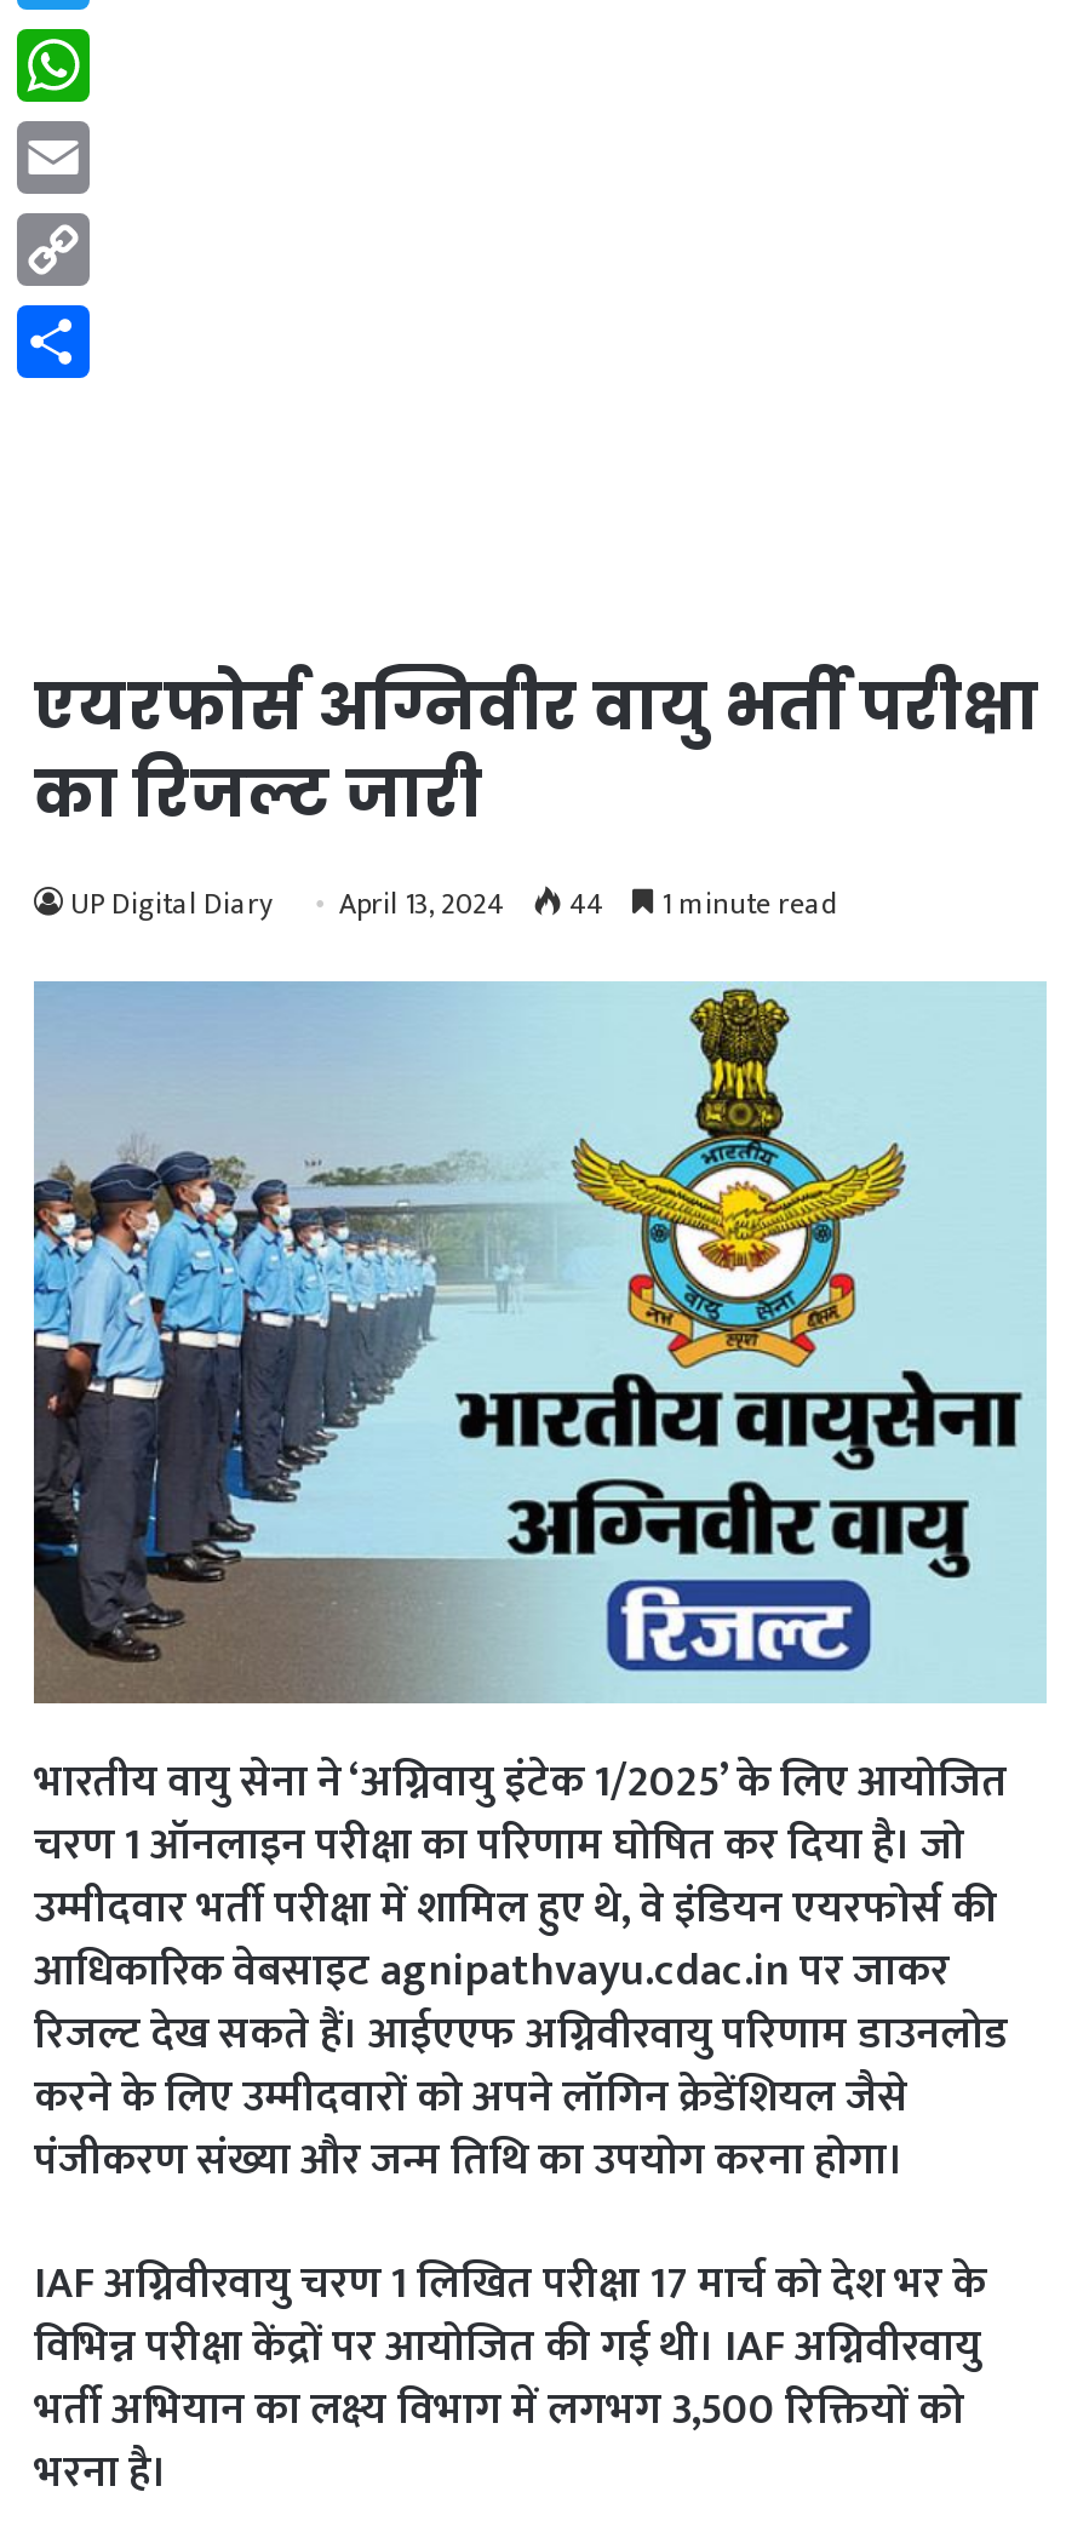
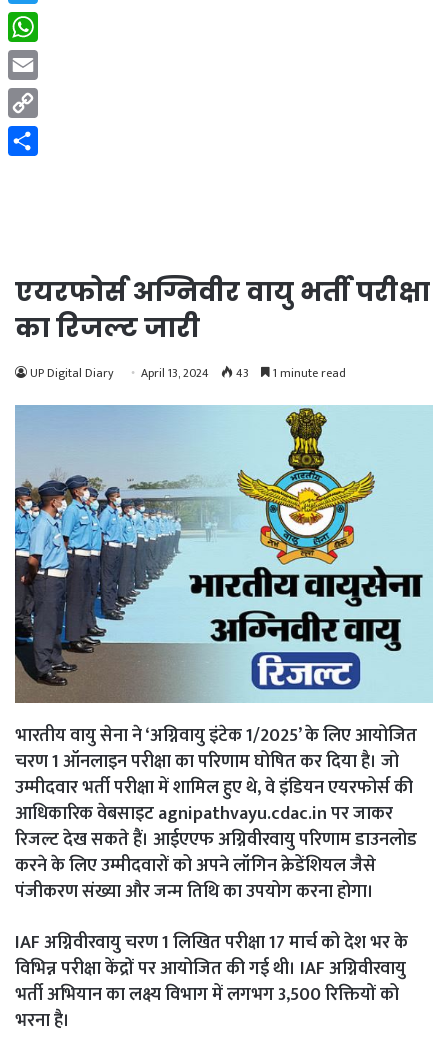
[70,880,838,928] UP Digital Diary April 13, 2024 44 1 minute read -> [30,363,346,383] UP Digital Diary April 13, 2024 43 1 minute read

